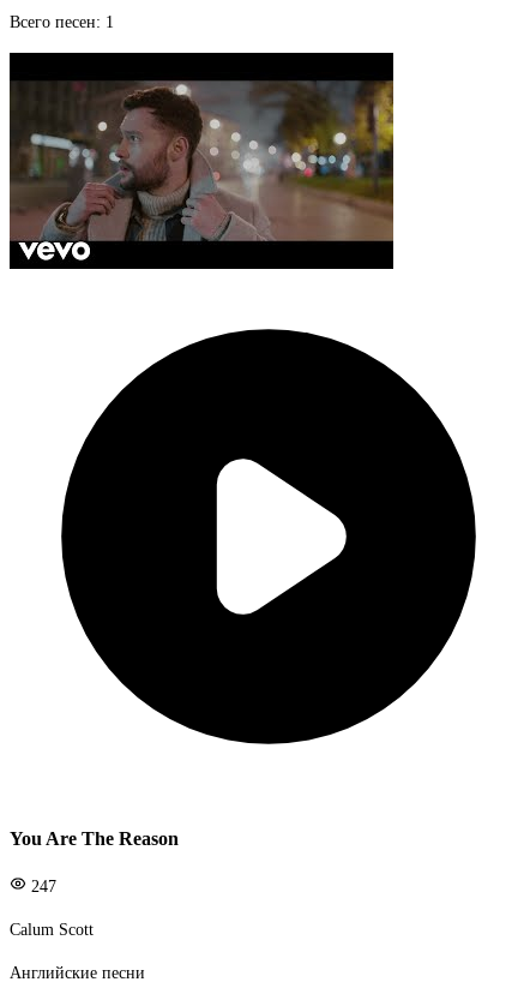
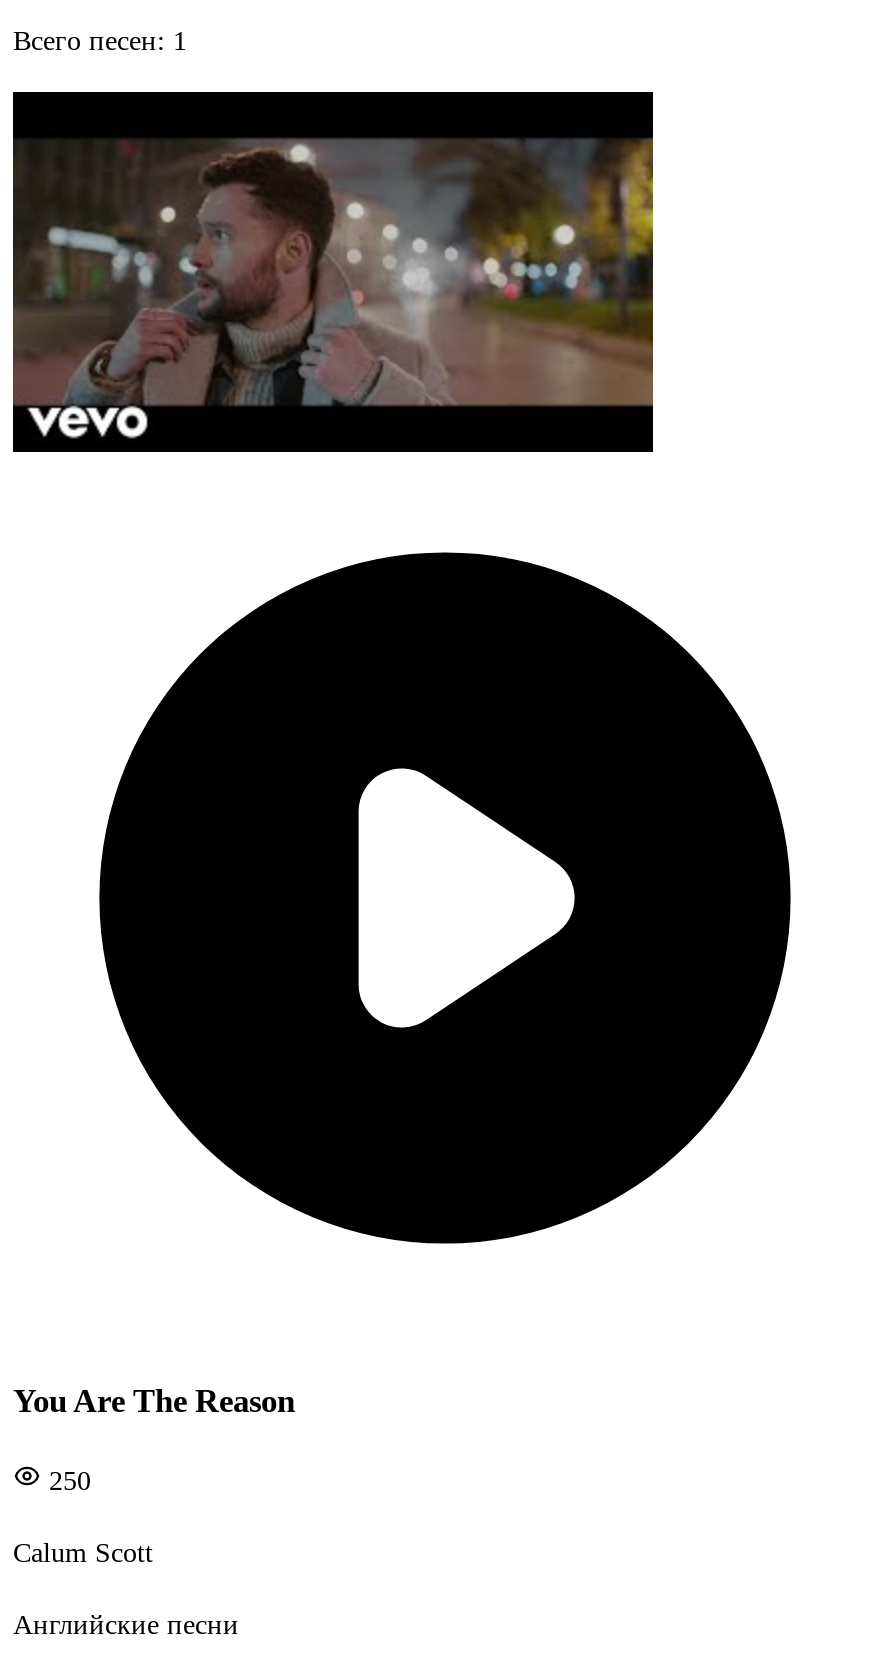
[26,878,56,896] 247 -> [41,1466,91,1496] 250

